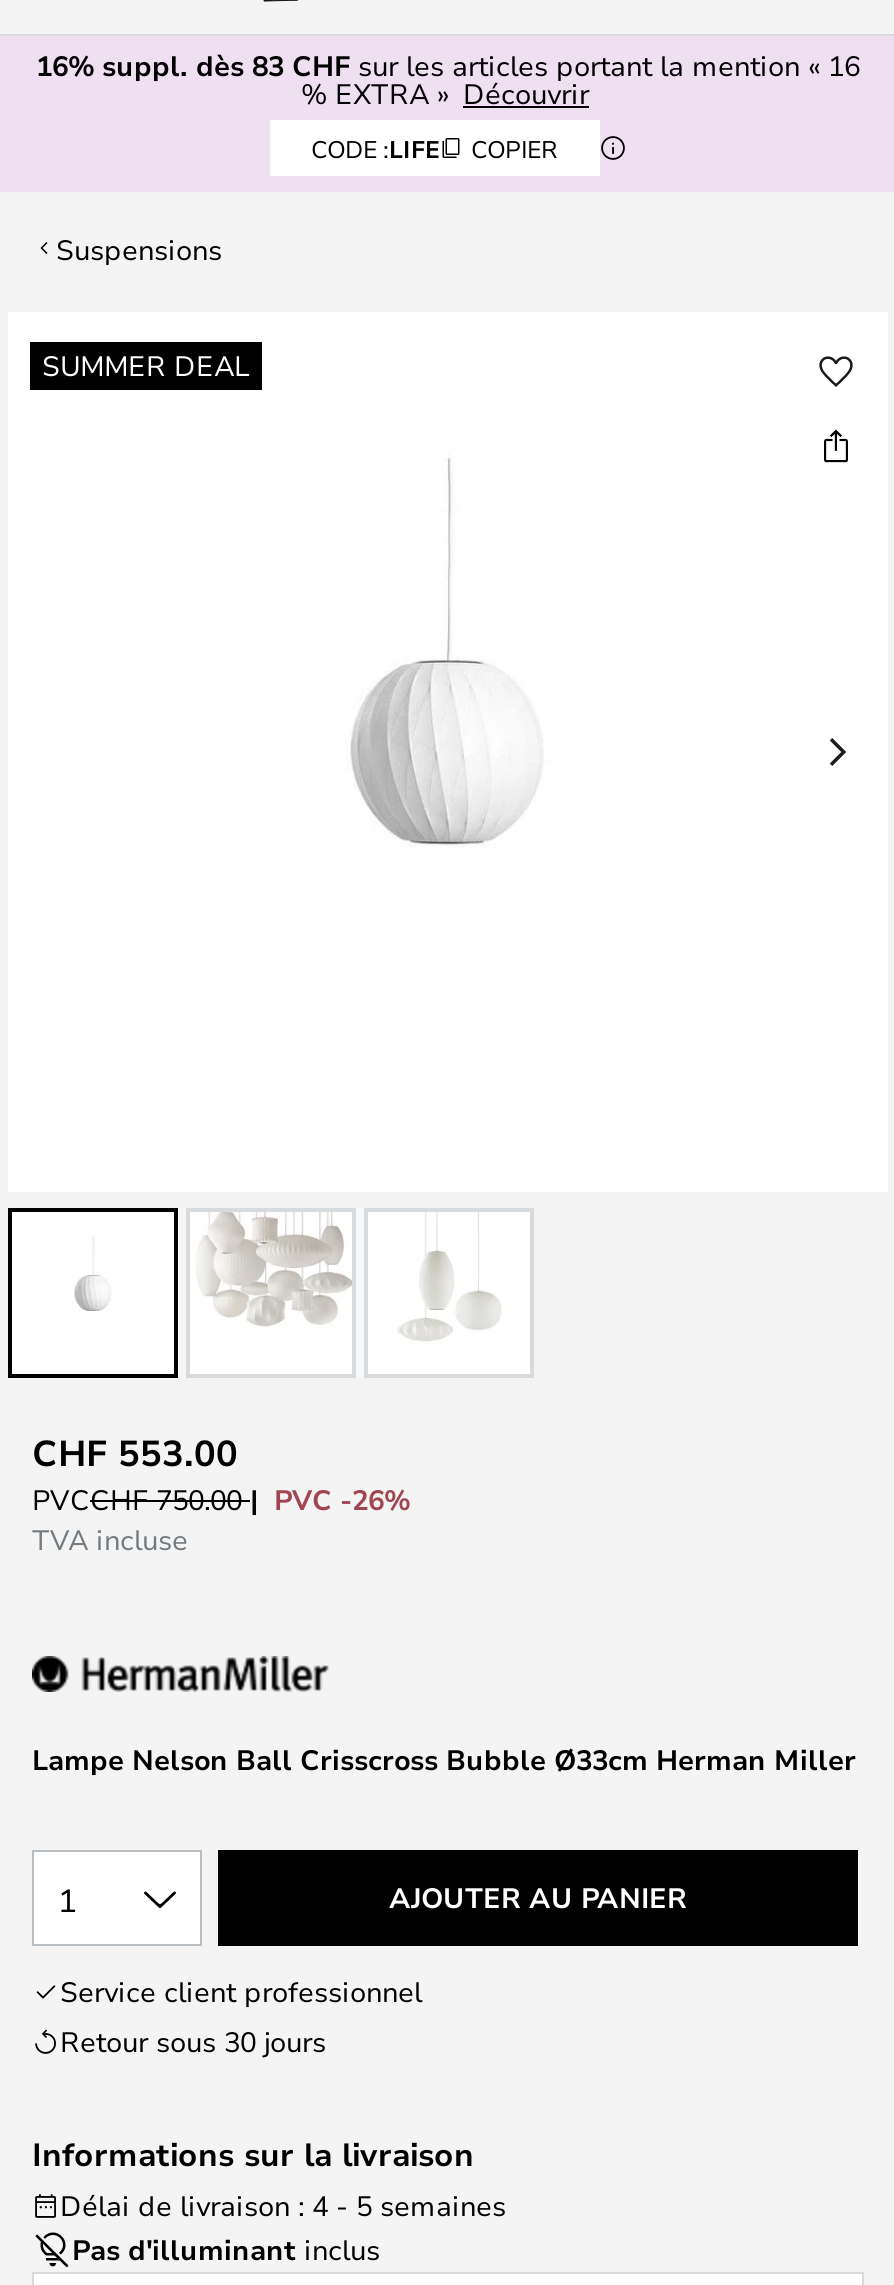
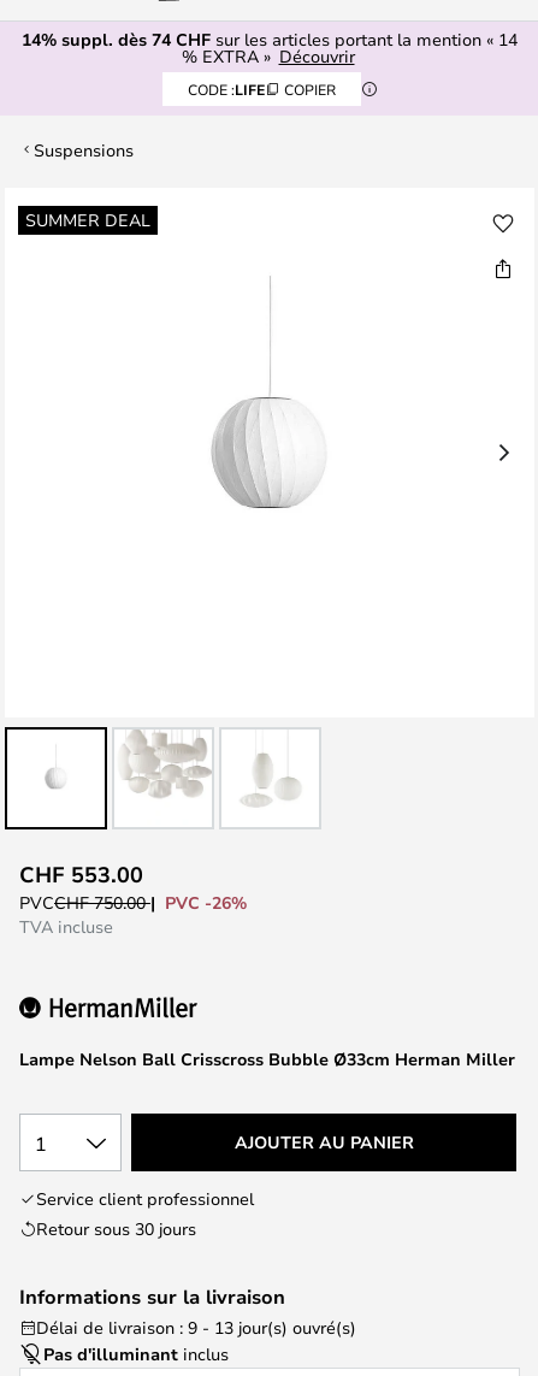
[36,46,860,84] 16% suppl. dès 83 CHF sur les articles portant la mention « 16 -> [22,28,518,51] 14% suppl. dès 74 CHF sur les articles portant la mention « 14
[60,2186,506,2224] Délai de livraison : 4 - 5 semaines -> [36,1316,356,1339] Délai de livraison : 9 - 13 jour(s) ouvré(s)

